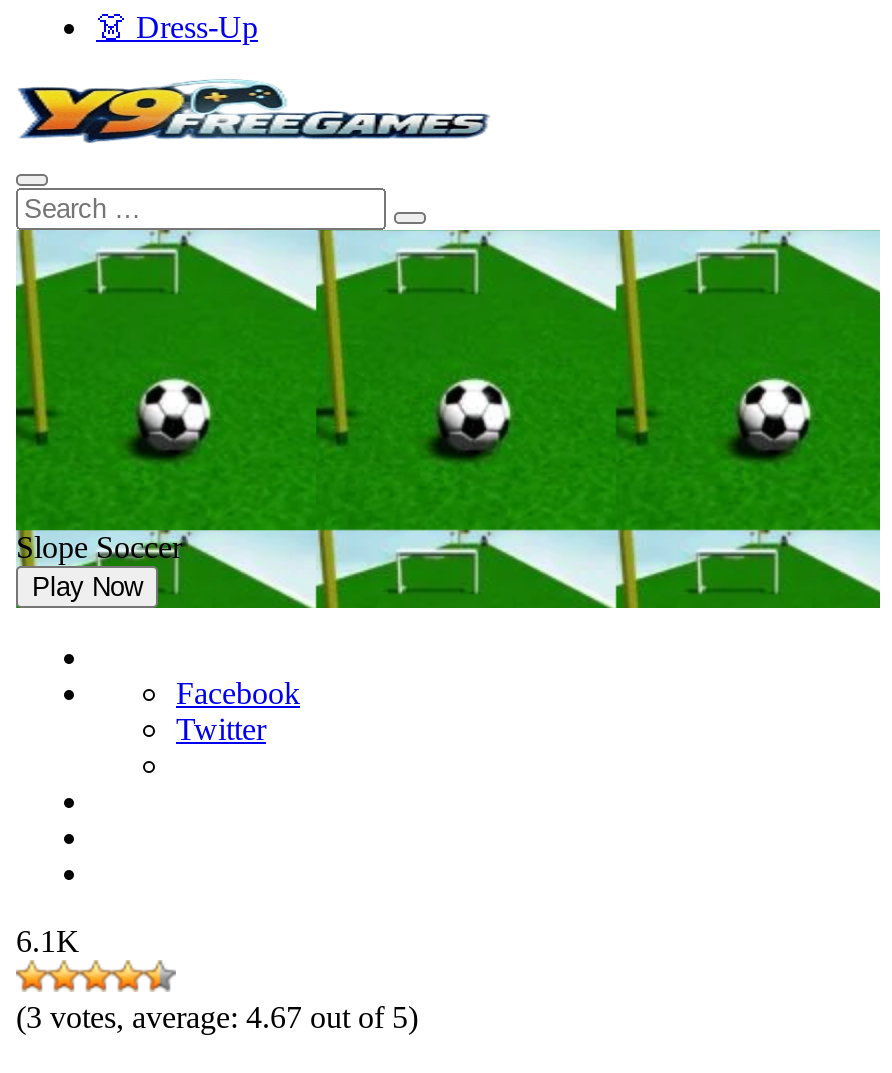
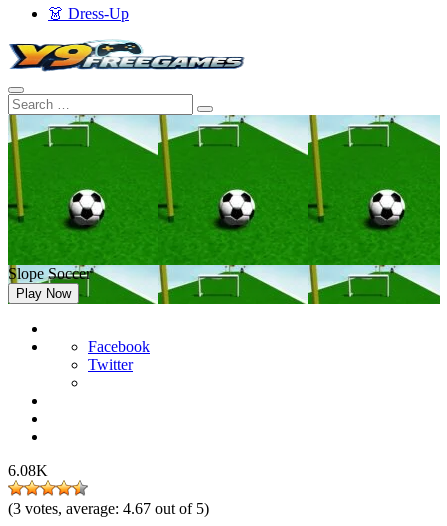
[16,924,80,958] 6.1K -> [8,462,48,479] 6.08K

